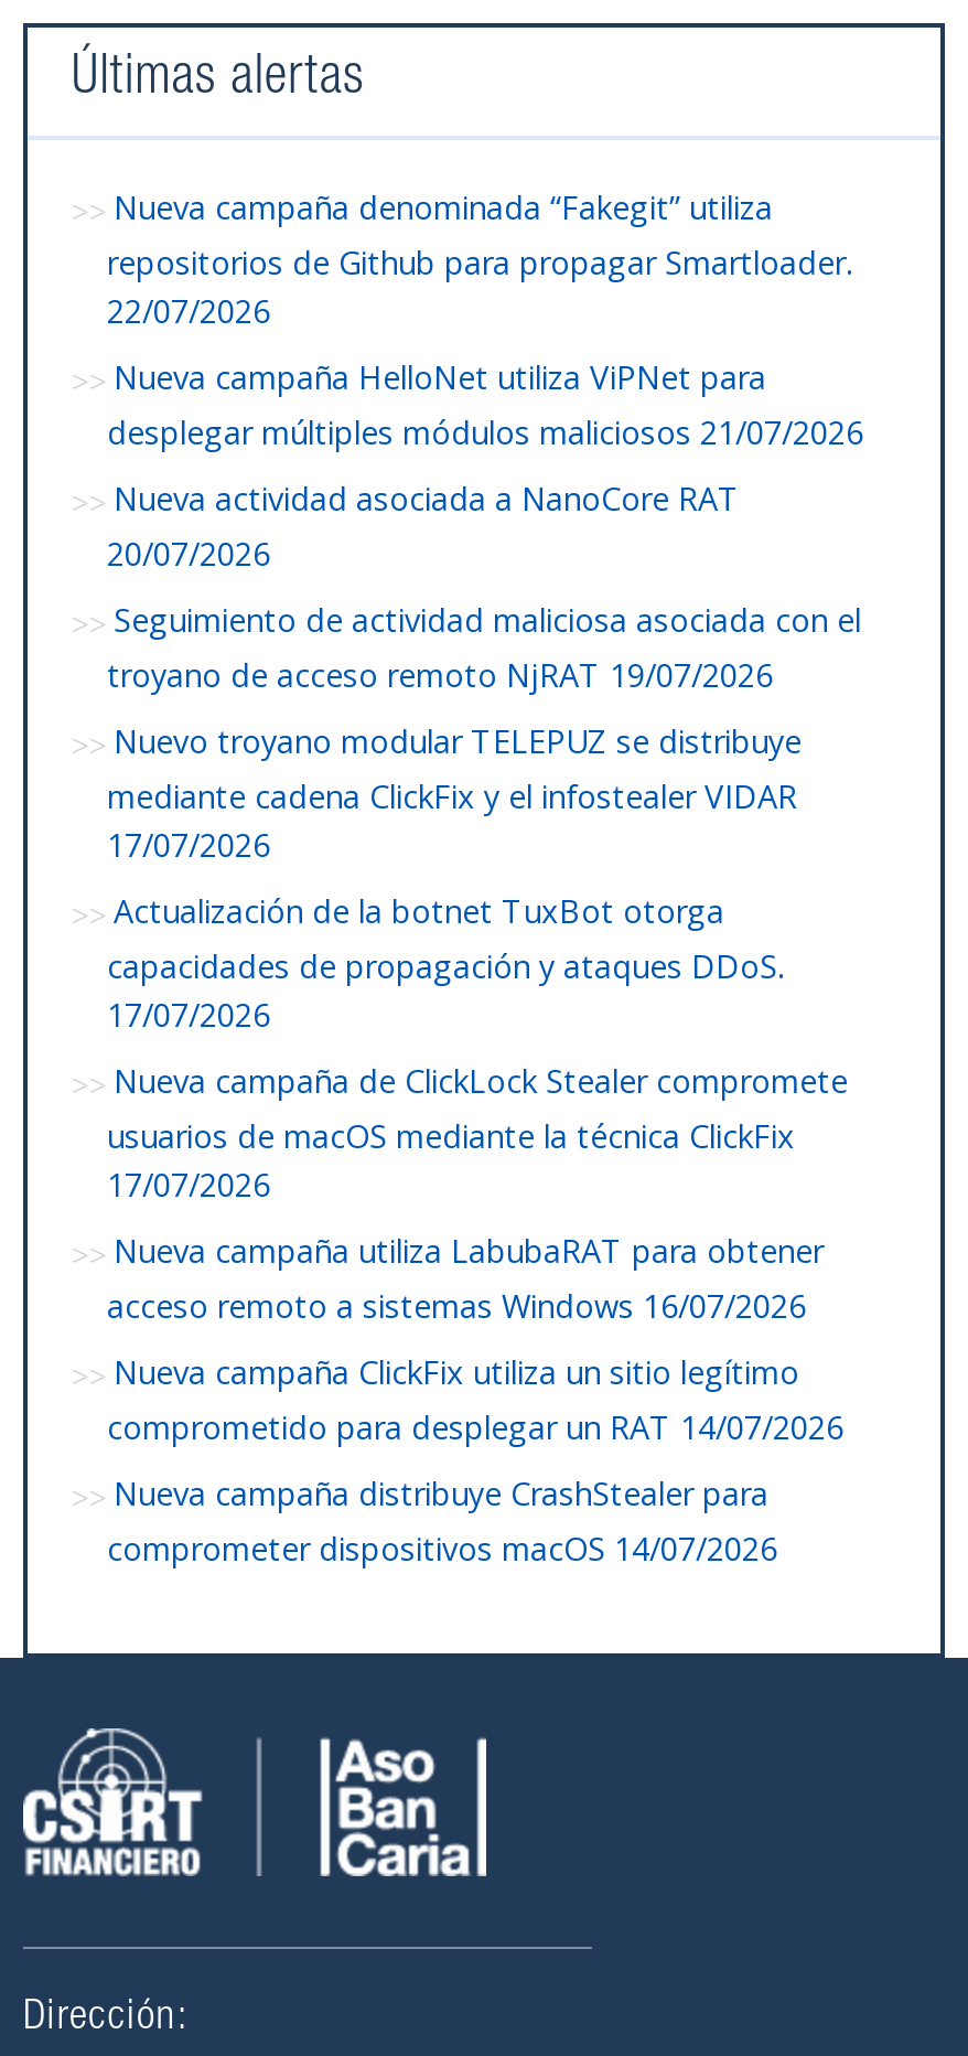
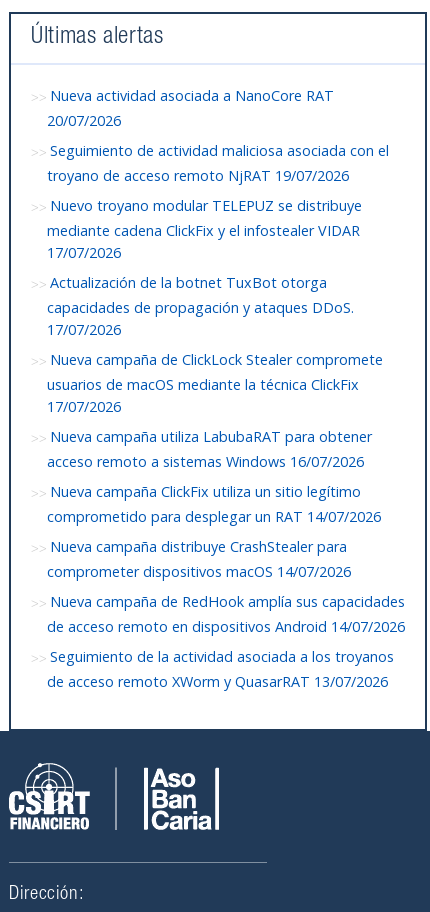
[107,186,863,453] Nueva campaña denominada “Fakegit” utiliza | repositorios de Github para propagar Smartloader. | 22/07/2026 | Nueva campaña HelloNet utiliza ViPNet para | desplegar múltiples módulos maliciosos 21/07/2026 -> none
moved [107,477,861,1569] -> [47,86,389,581]: Nueva actividad asociada a NanoCore RAT | 20/07/2026 | Seguimiento de actividad maliciosa asociada con el | ... | Nueva campaña distribuye CrashStealer para | comprometer dispositivos macOS 14/07/2026
none -> [47,592,405,691] Nueva campaña de RedHook amplía sus capacidades | de acceso remoto en dispositivos Android 14/07/2026 | Seguimiento de la actividad asociada a los troyanos | de acceso remoto XWorm y QuasarRAT 13/07/2026

